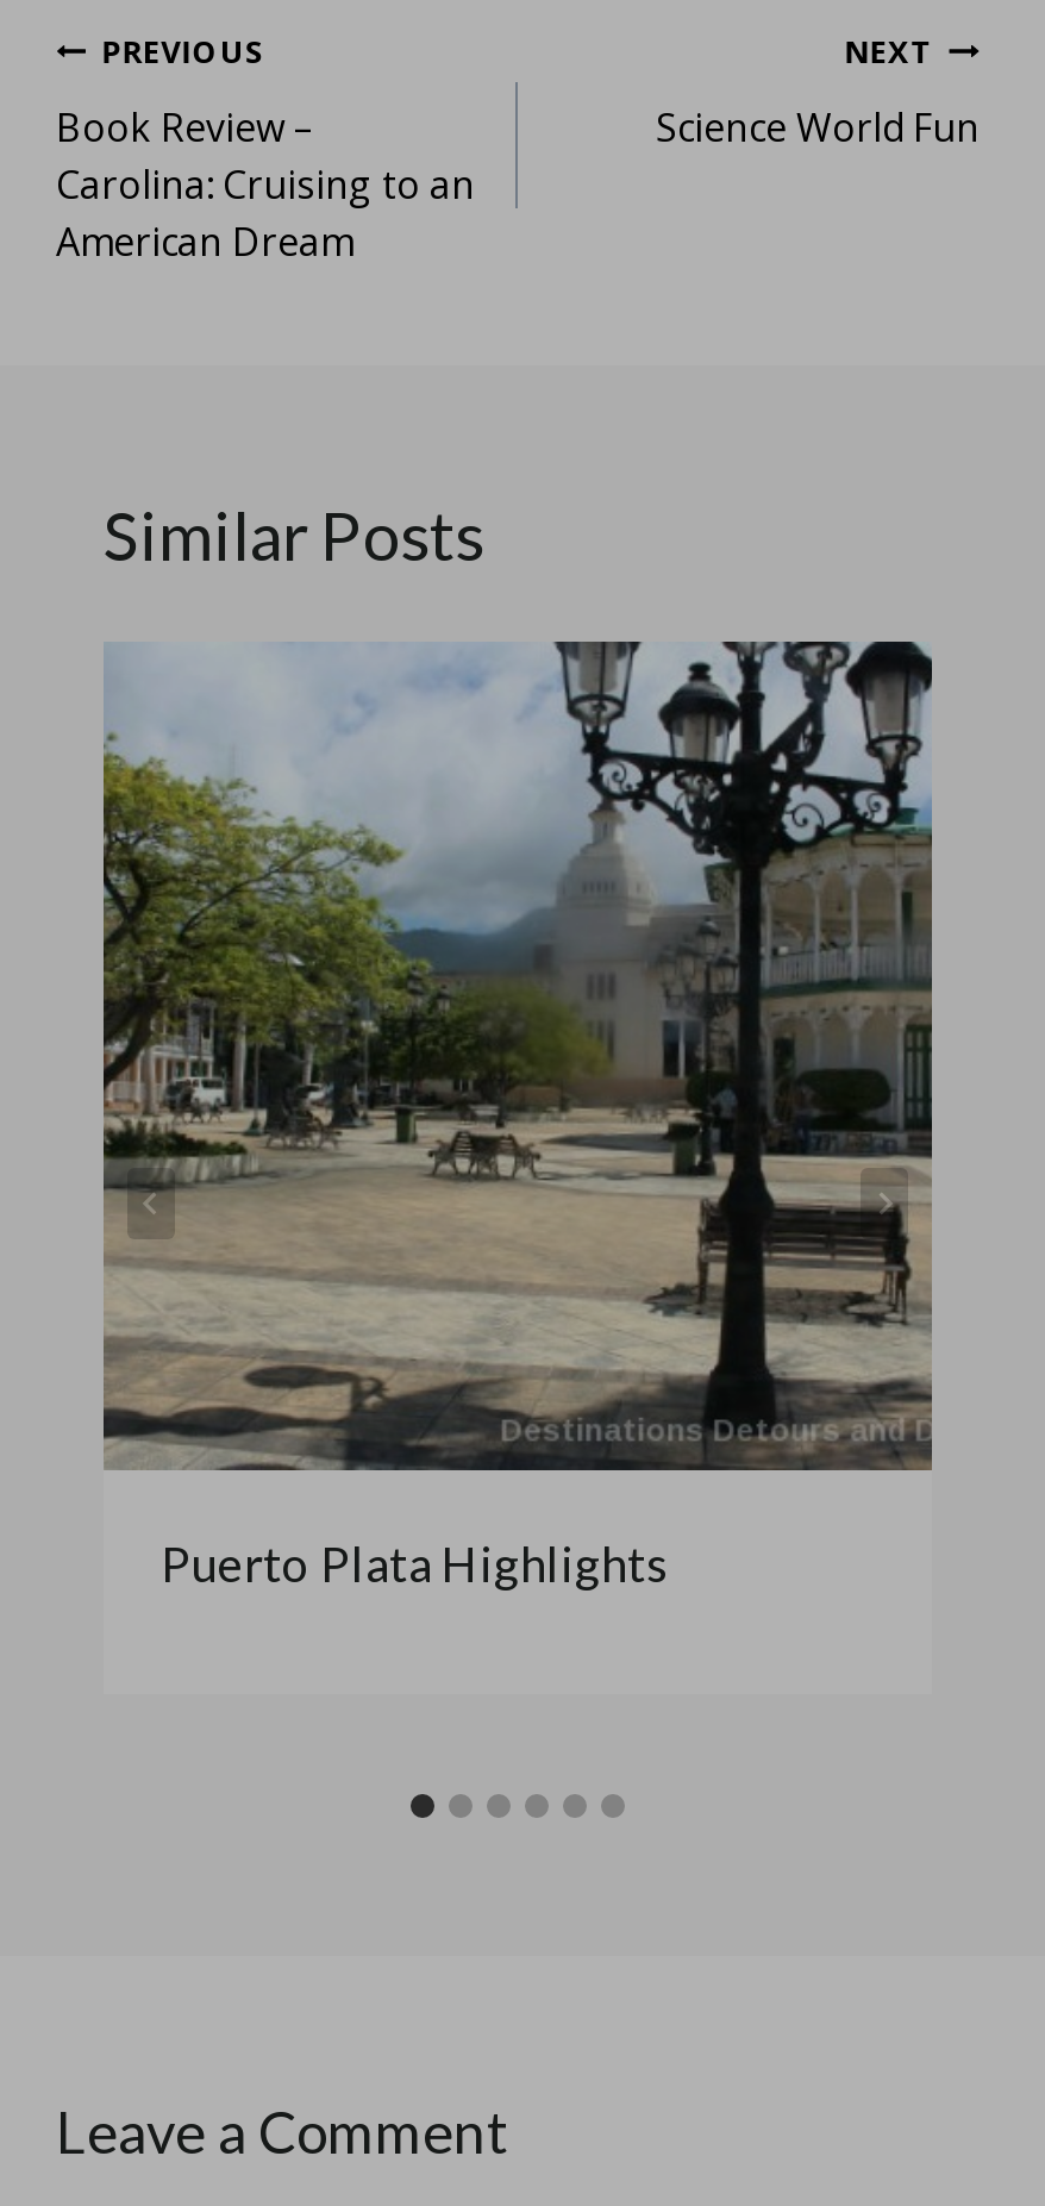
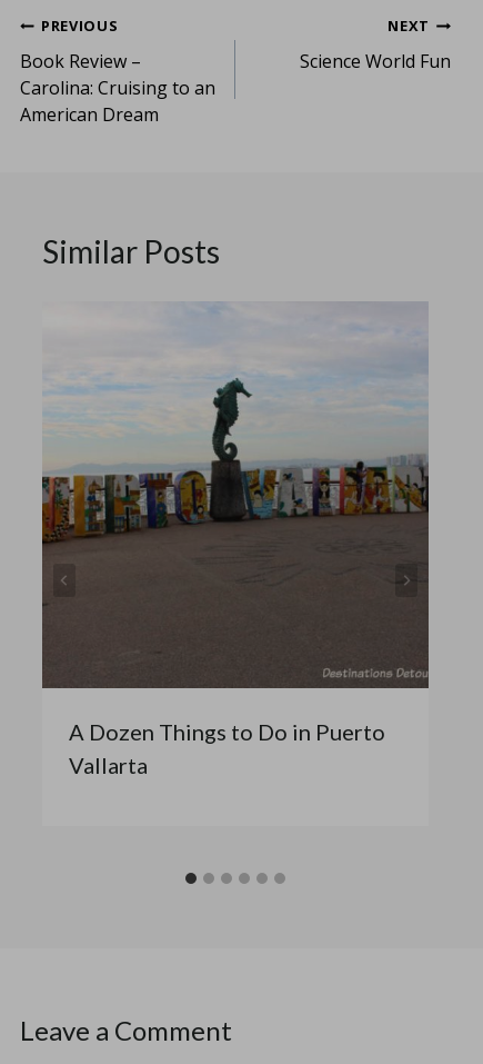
[101,639,934,1592] [image] | Puerto Plata Highlights -> [42,301,429,778] [image] | A Dozen Things to Do in Puerto | Vallarta

